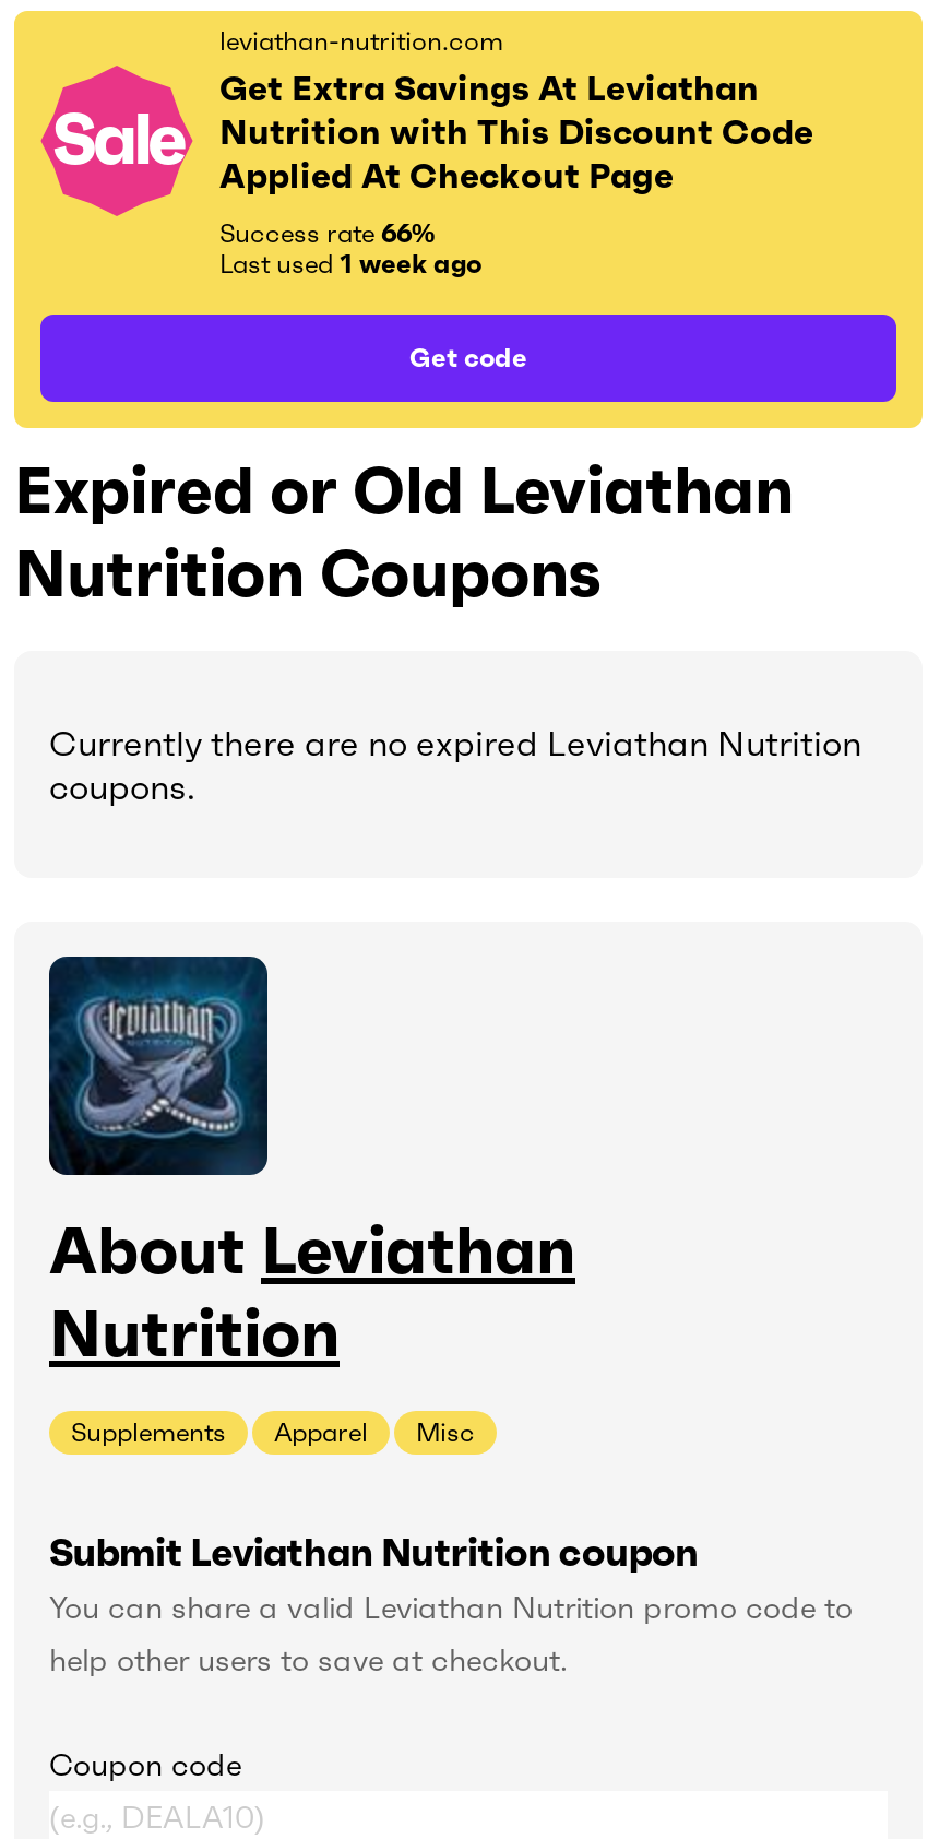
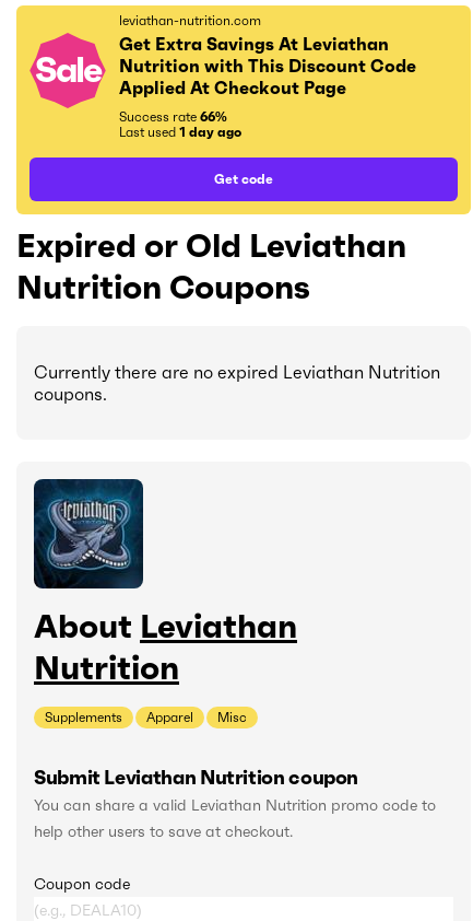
[219,247,481,280] Last used 1 week ago -> [119,124,241,140] Last used 1 day ago

